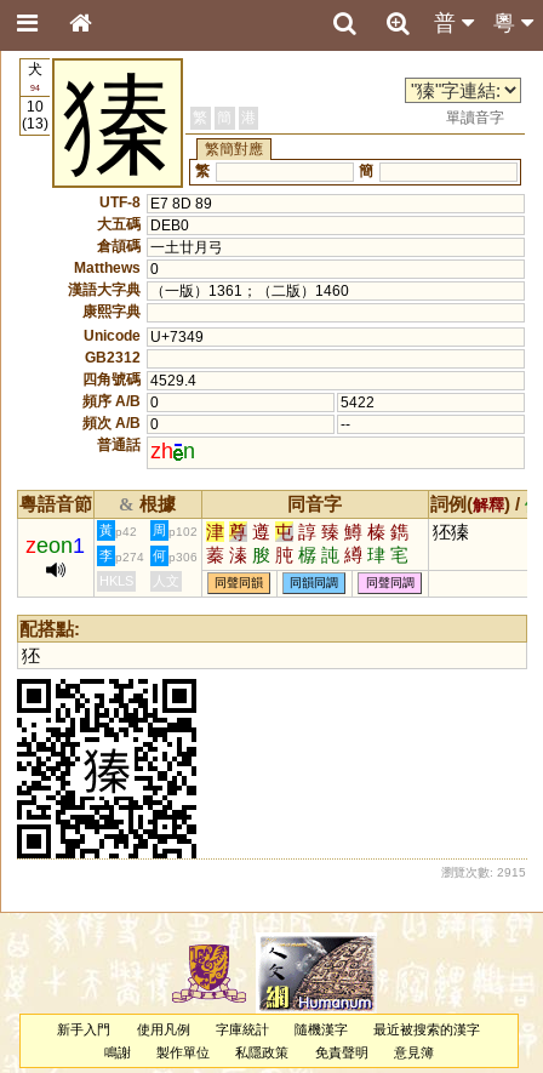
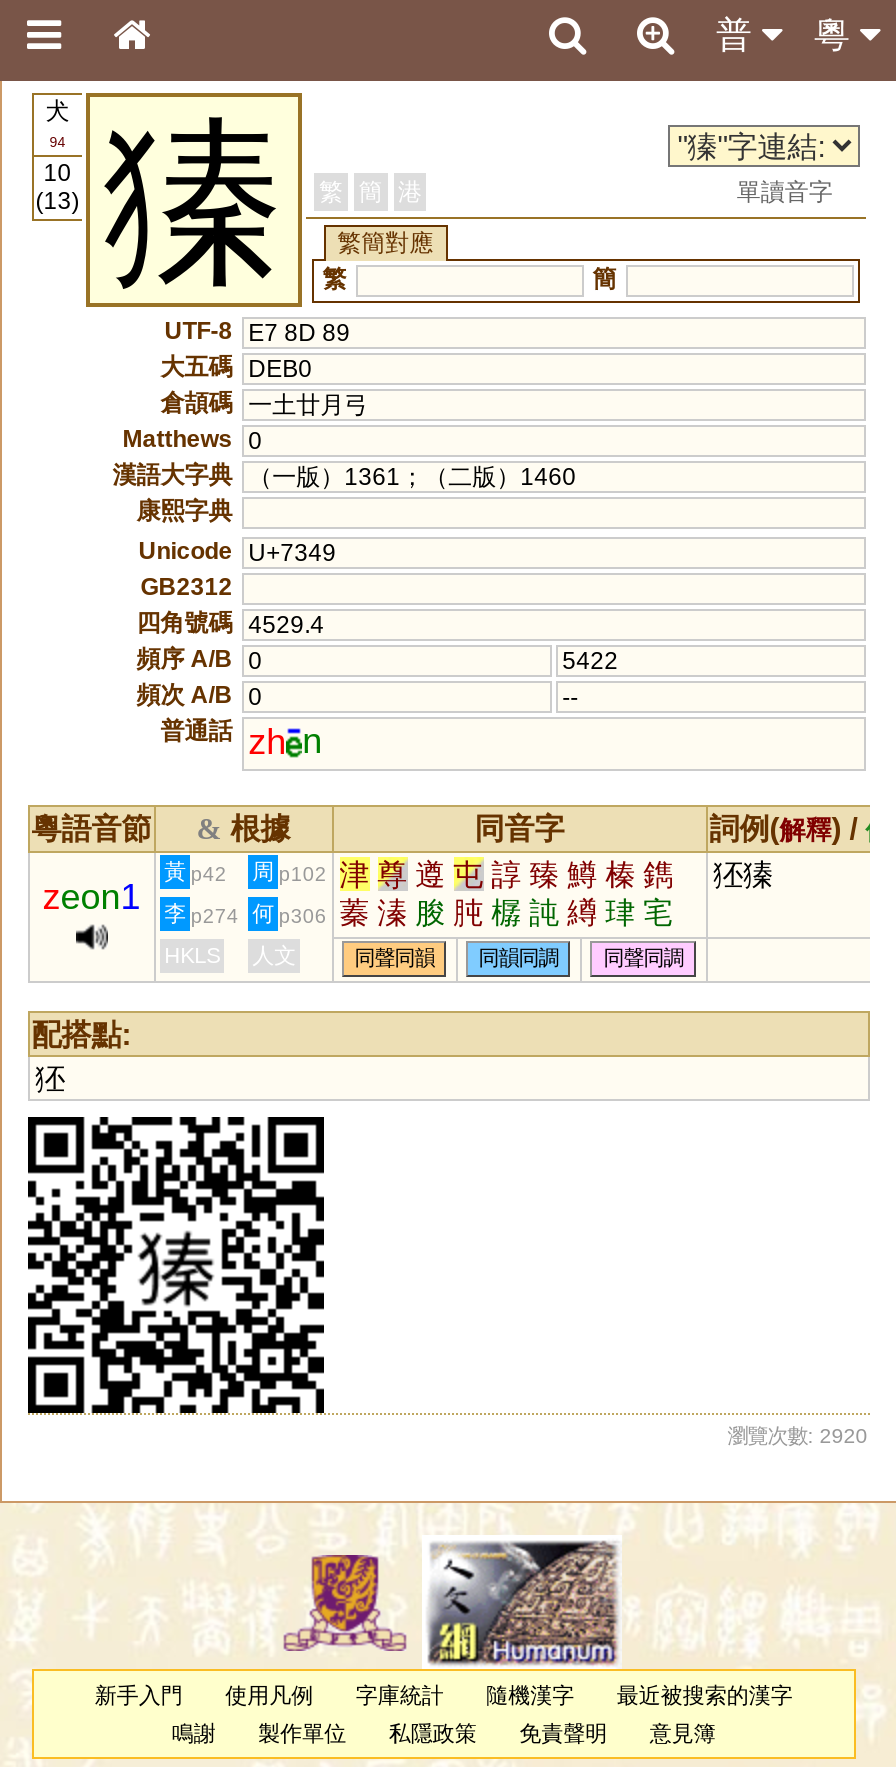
[441,866,526,879] 瀏覽次數: 2915 -> [727,1425,867,1447] 瀏覽次數: 2920

